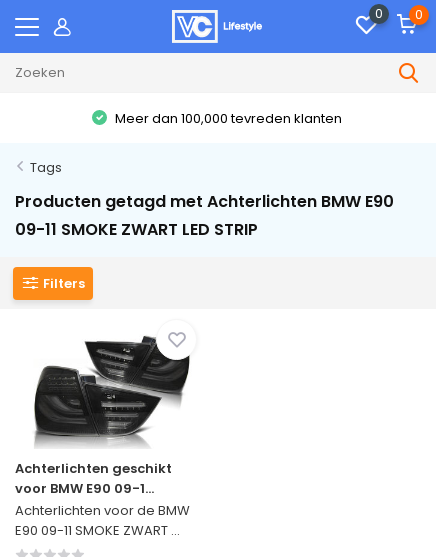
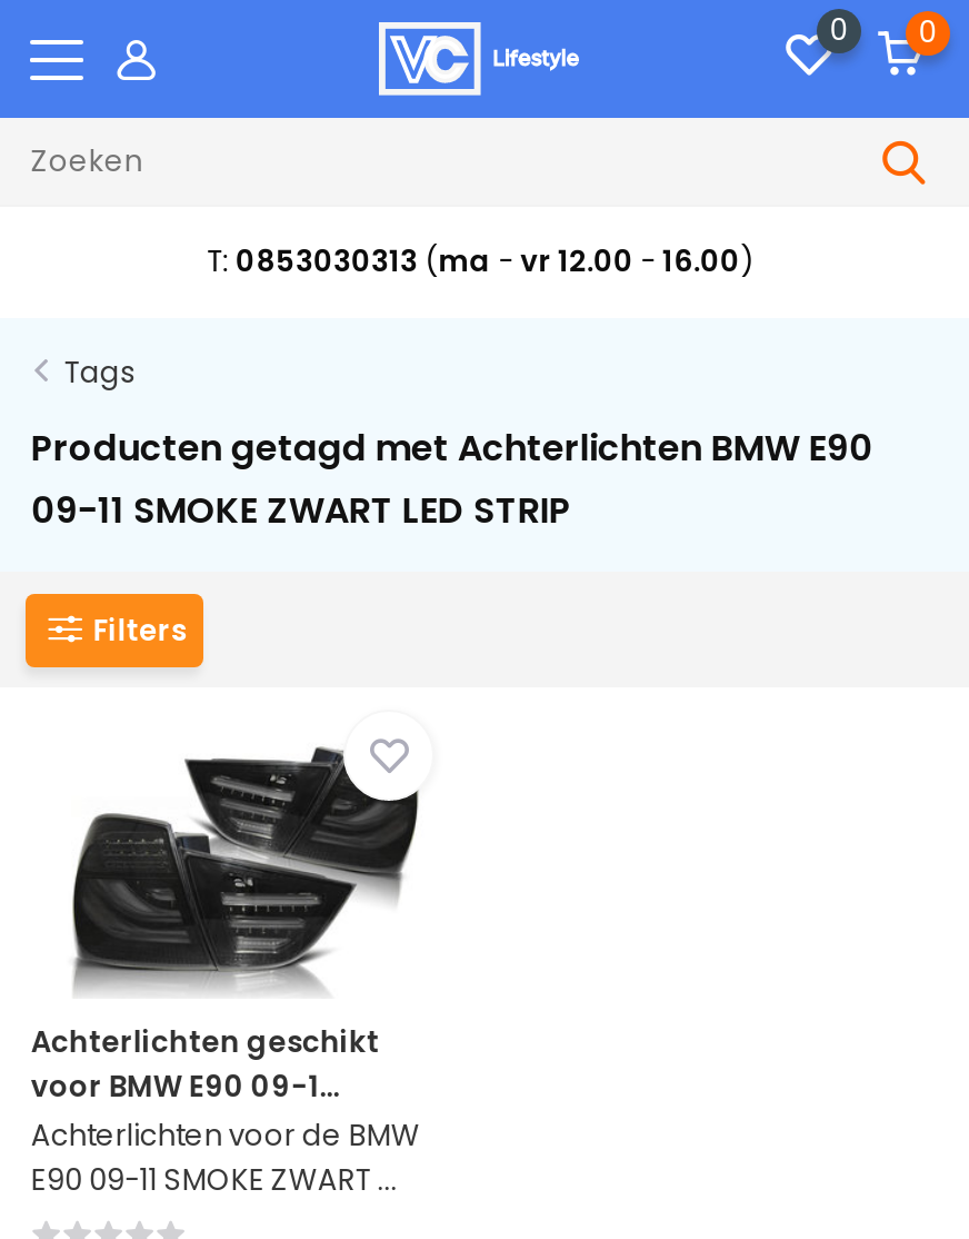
[112,108,342,127] Meer dan 100,000 tevreden klanten -> [207,240,754,283] T: 0853030313 (ma - vr 12.00 - 16.00)

